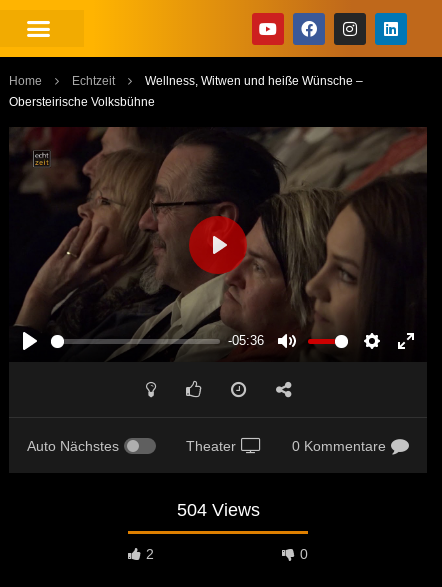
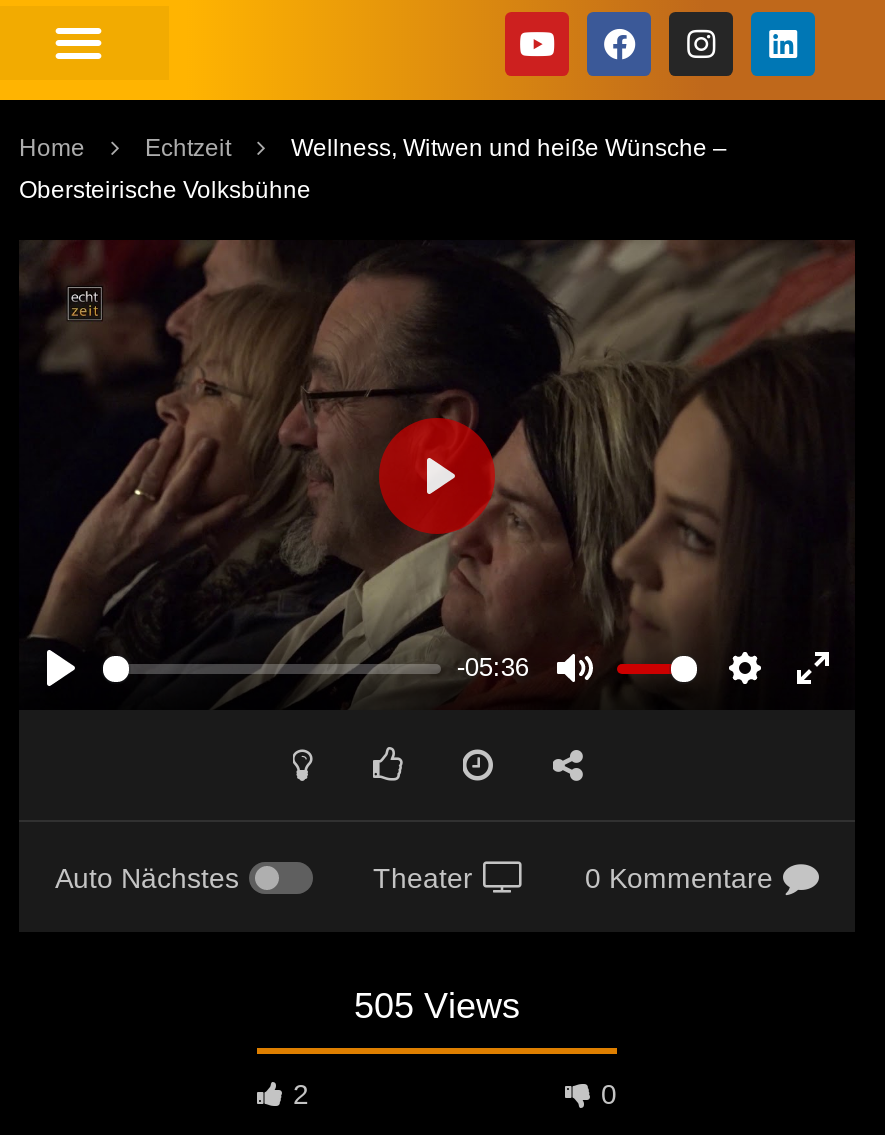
[176,500,259,520] 504 Views -> [354,986,520,1026] 505 Views

